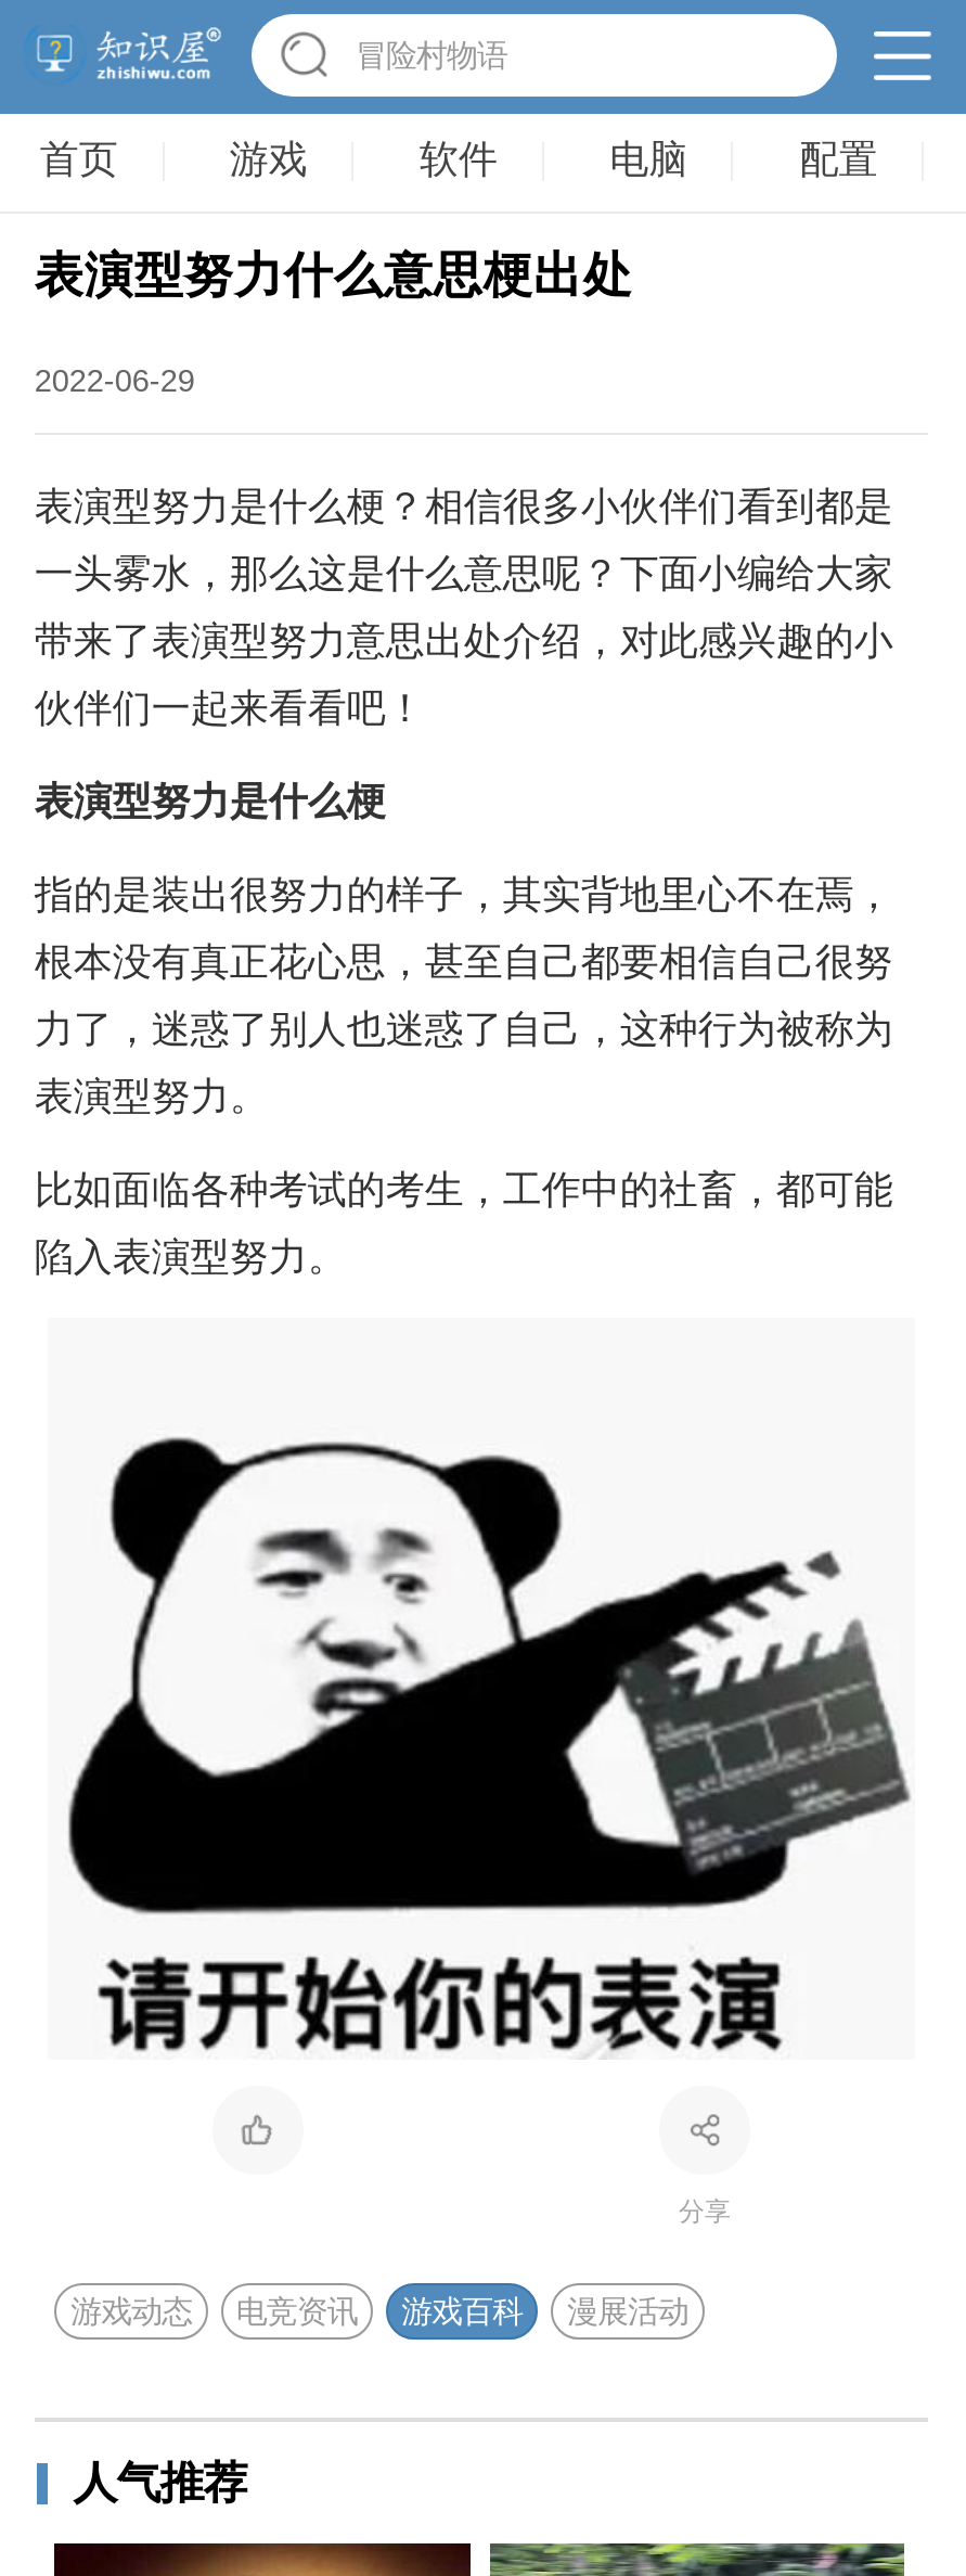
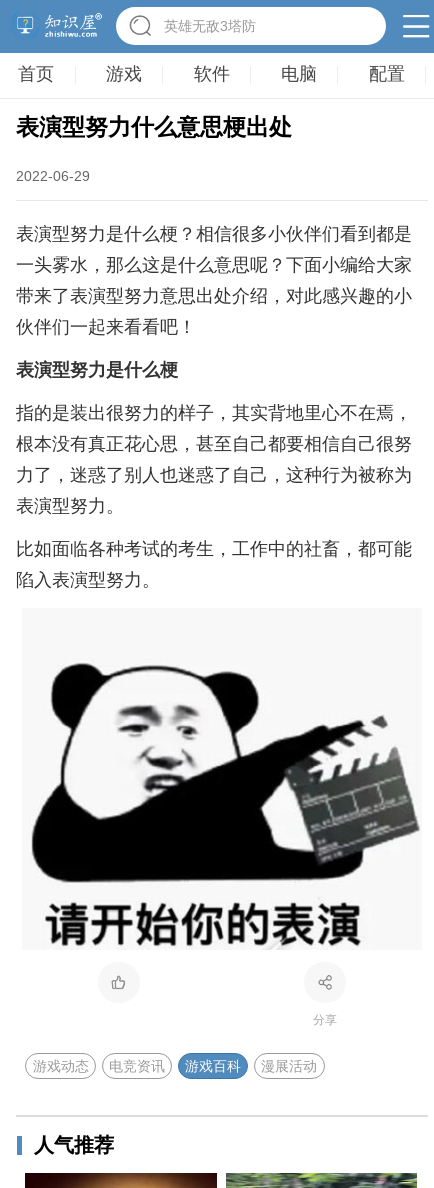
[356,37,507,72] 冒险村物语 -> [164,17,256,33] 英雄无敌3塔防

